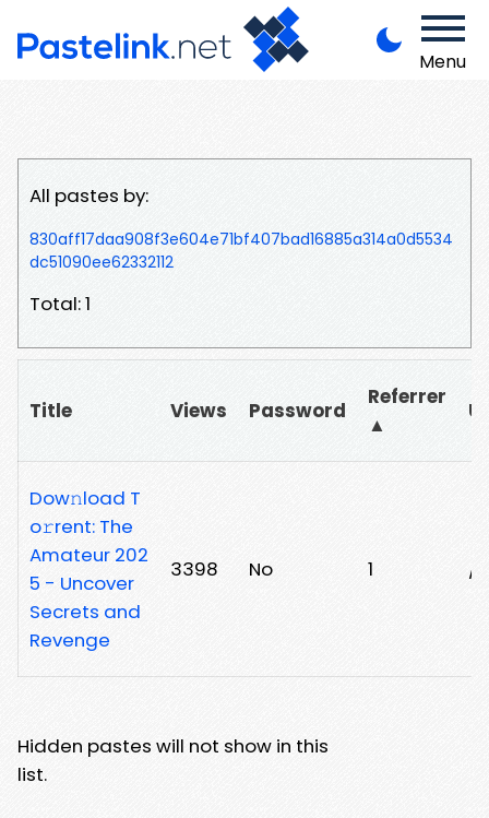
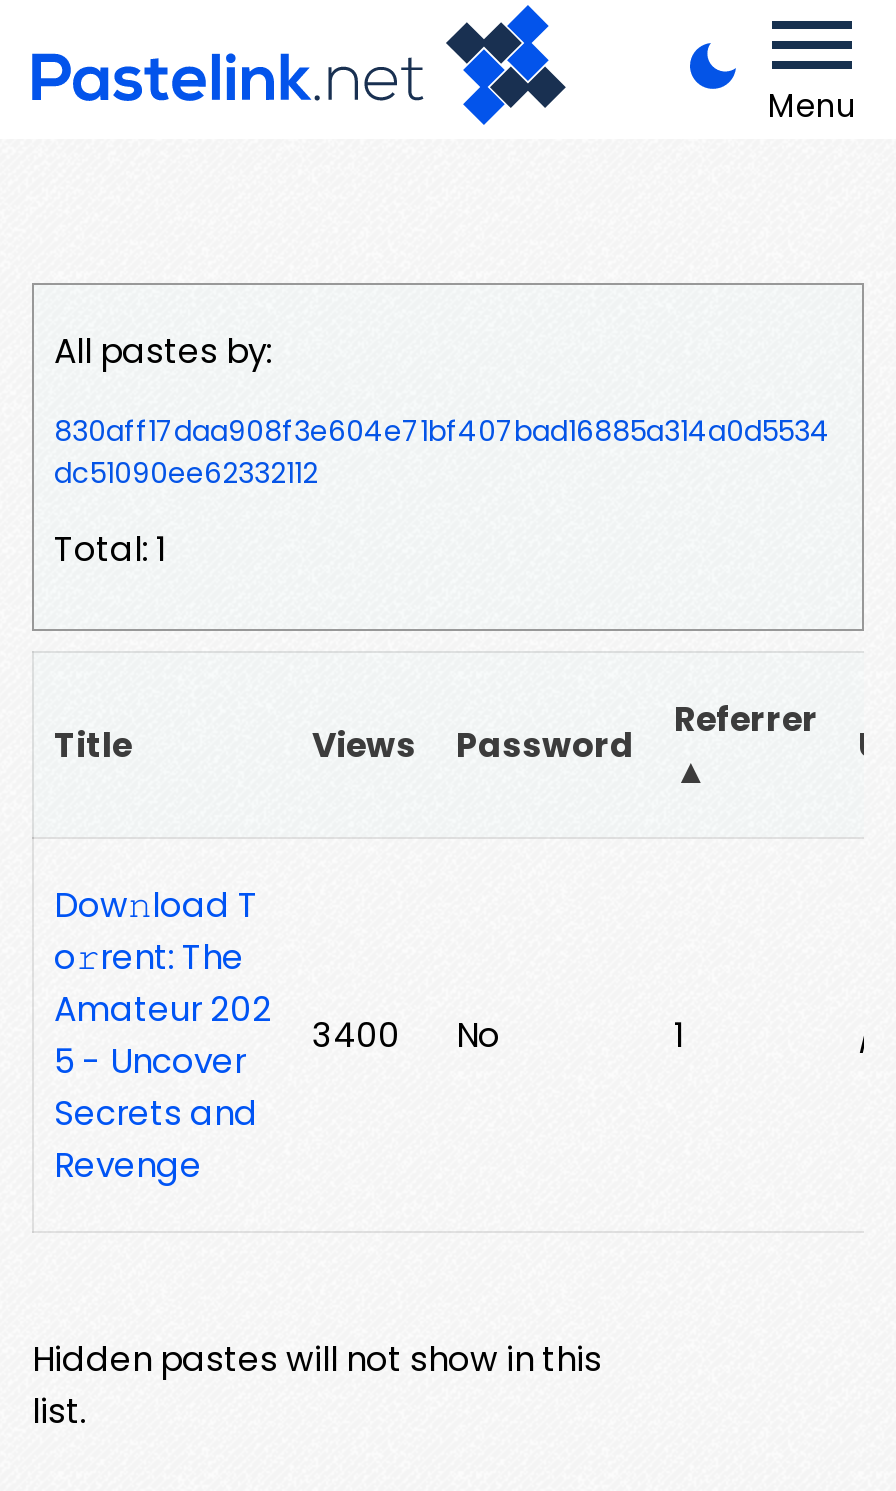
[170,555,273,582] 3398 No -> [312,1010,500,1058] 3400 No

